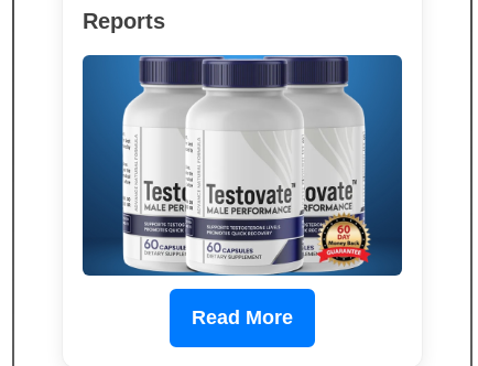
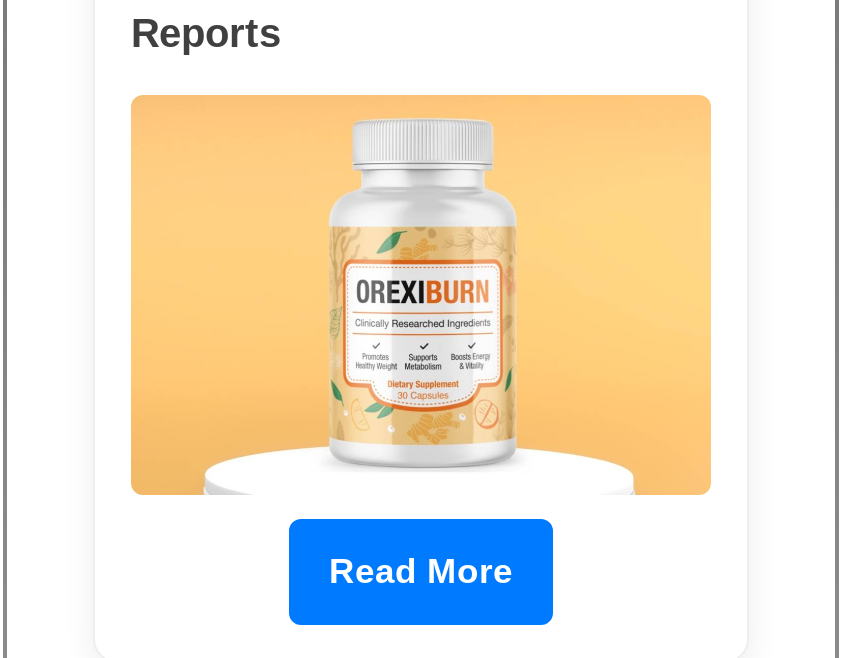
[82,54,403,277] [image] -> [129,94,713,496] [image]

